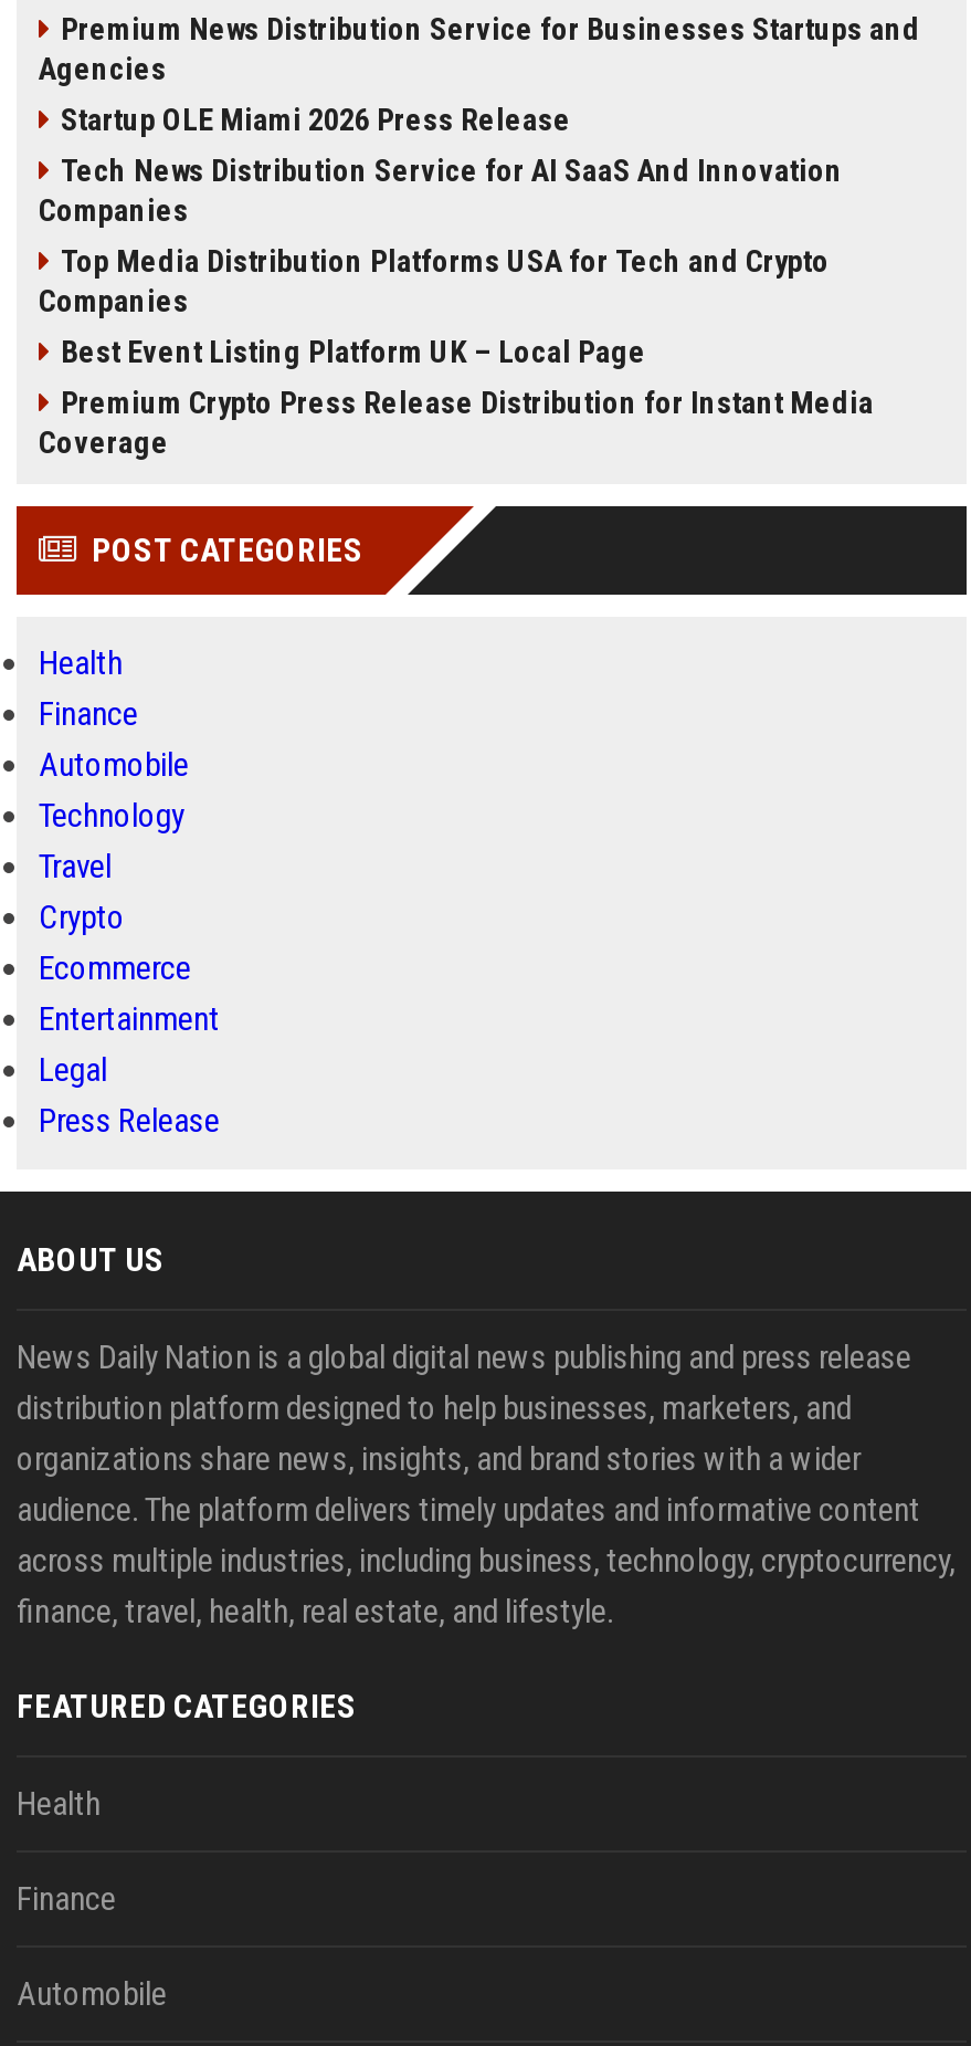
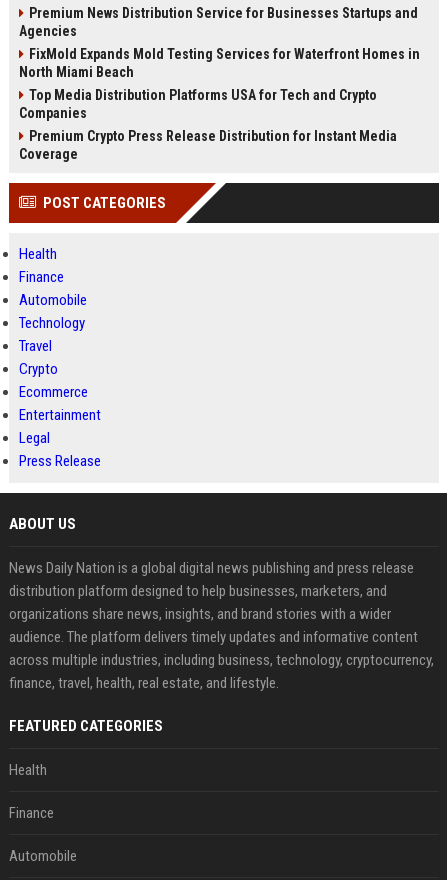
[39,102,843,228] Startup OLE Miami 2026 Press Release | Tech News Distribution Service for AI SaaS And Innovation | Companies -> [19,46,420,80] FixMold Expands Mold Testing Services for Waterfront Homes in | North Miami Beach
[61,334,646,369] Best Event Listing Platform UK – Local Page -> none

